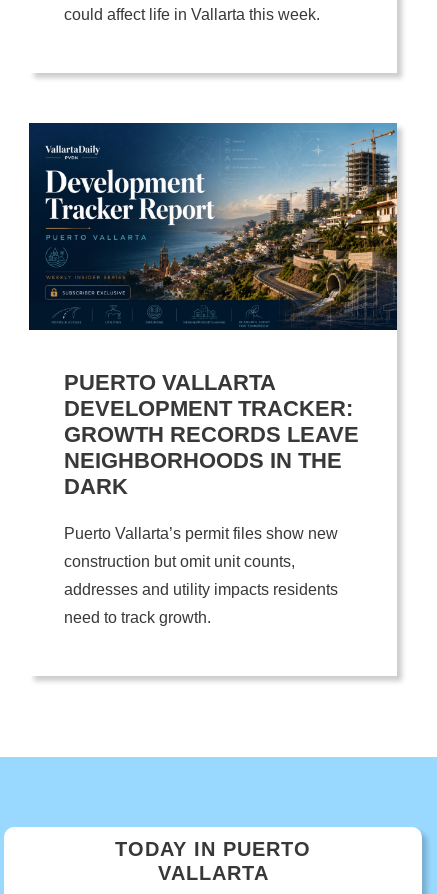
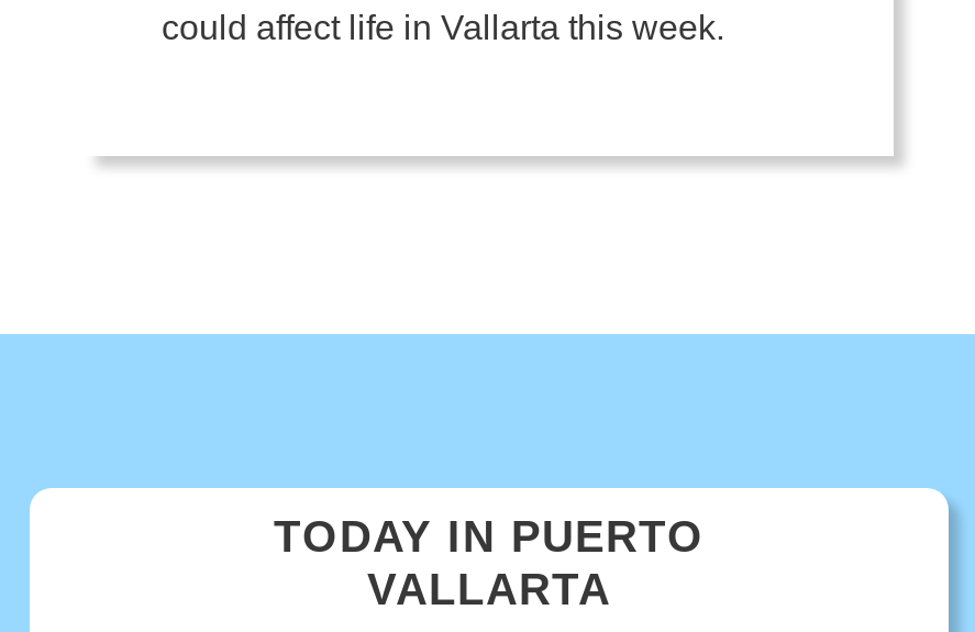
[28,122,398,626] [image] | PUERTO VALLARTA | DEVELOPMENT TRACKER: | GROWTH RECORDS LEAVE | NEIGHBORHOODS IN THE | DARK | Puerto Vallarta’s permit files show new | construction but omit unit counts, | addresses and utility impacts residents | need to track growth. -> none

